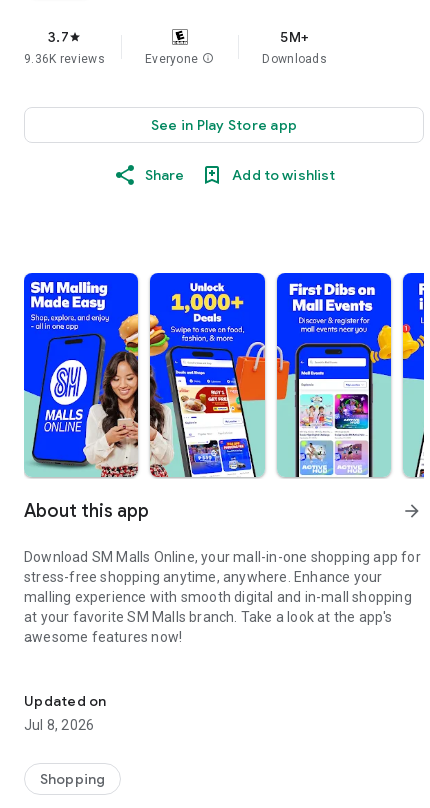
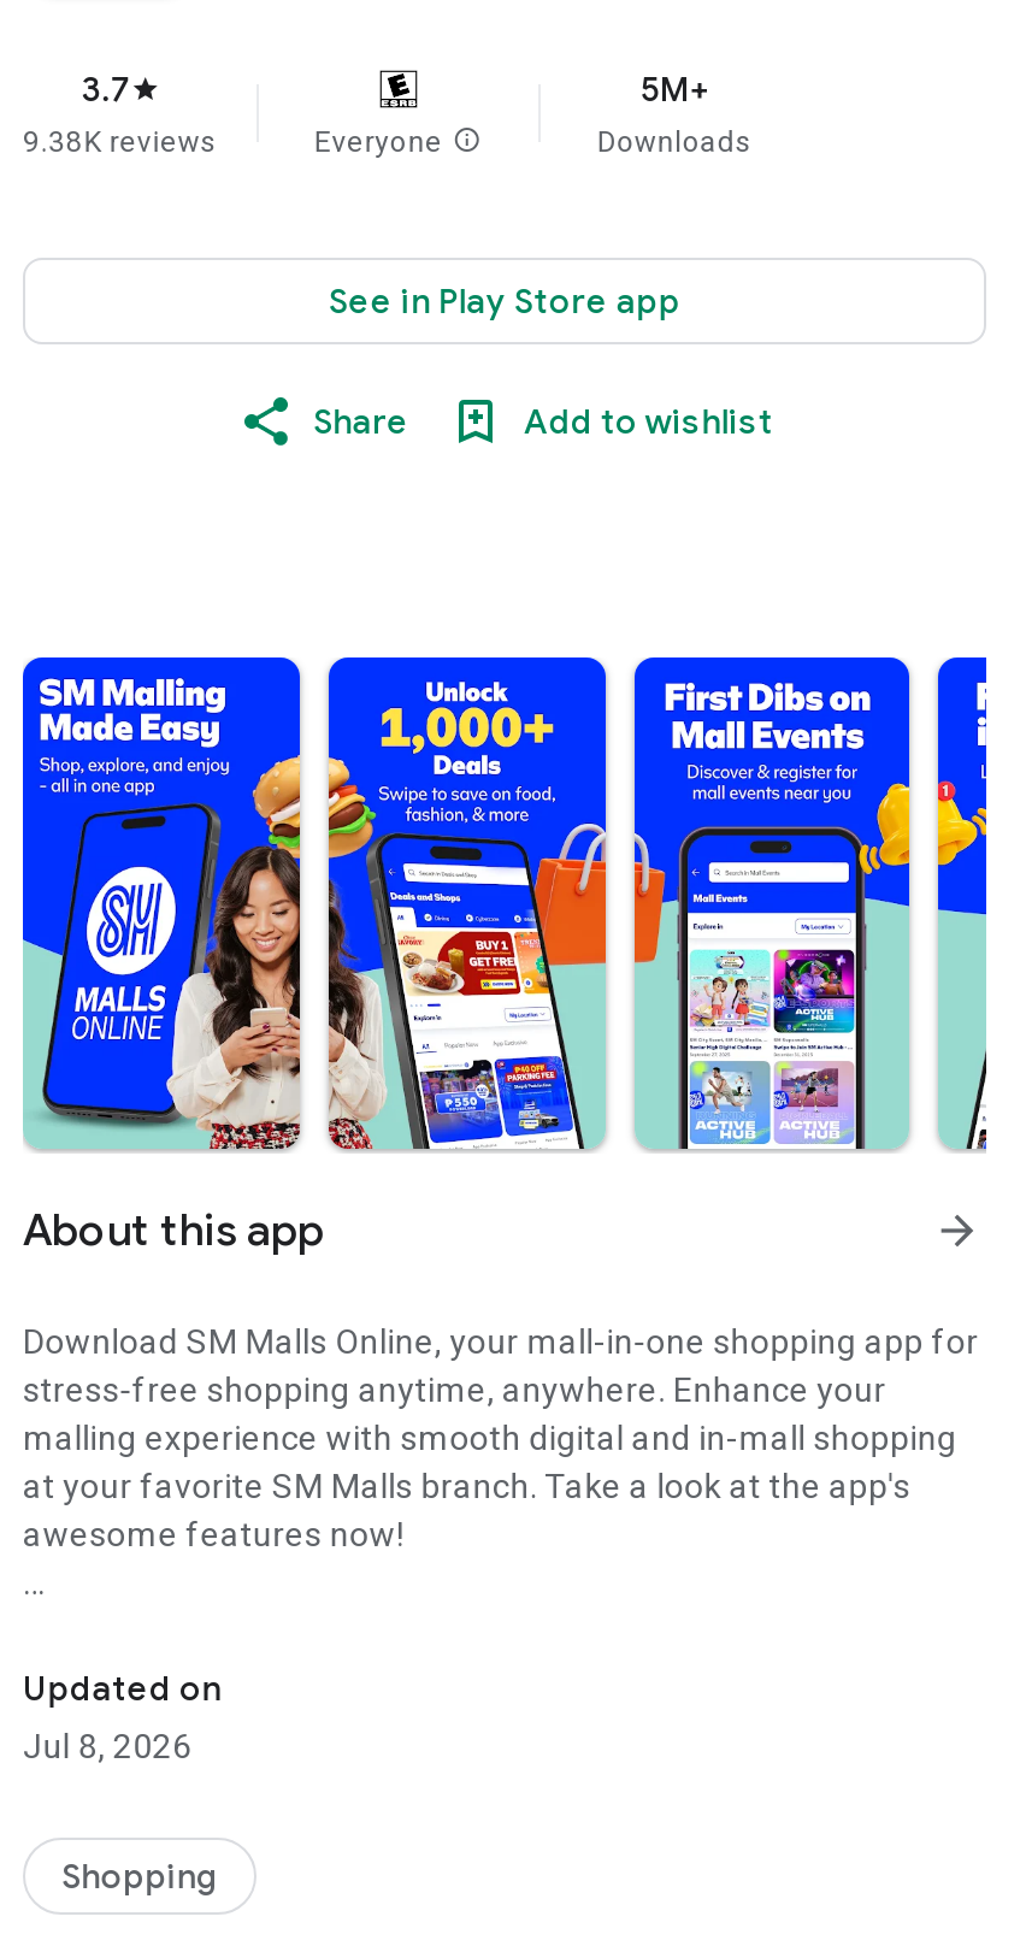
[24,52,105,66] 9.36K reviews -> [23,125,218,159] 9.38K reviews

